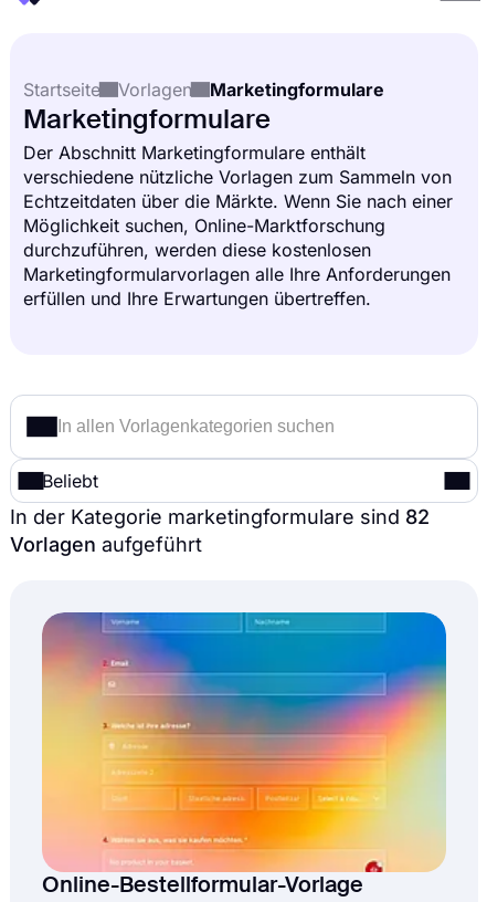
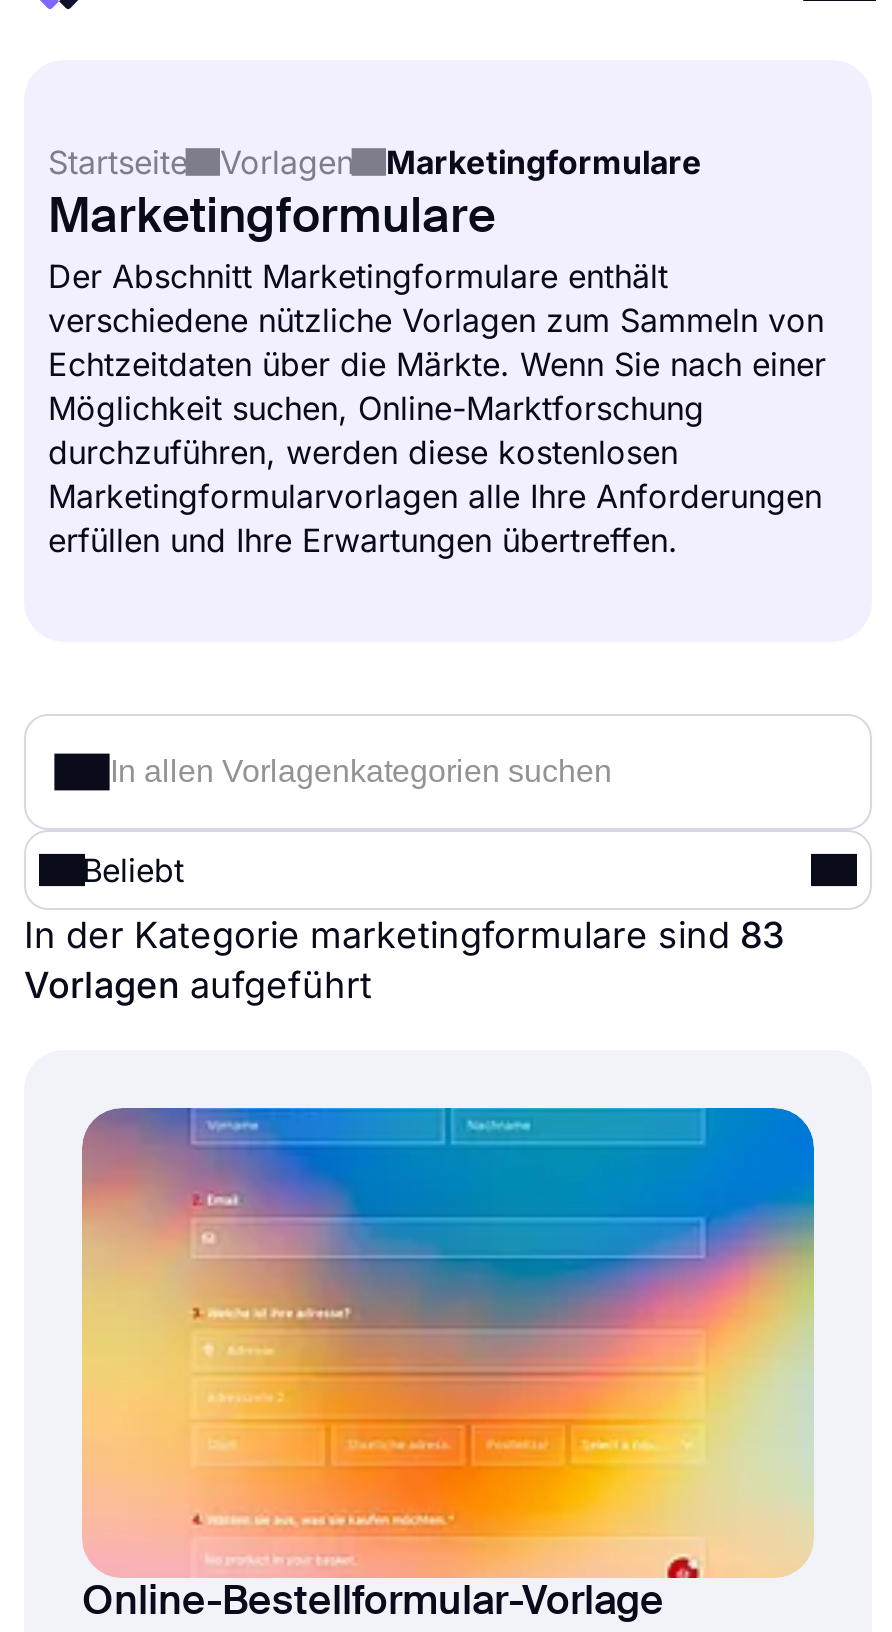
[10,505,430,528] In der Kategorie marketingformulare sind 82 -> [24,914,784,956] In der Kategorie marketingformulare sind 83

